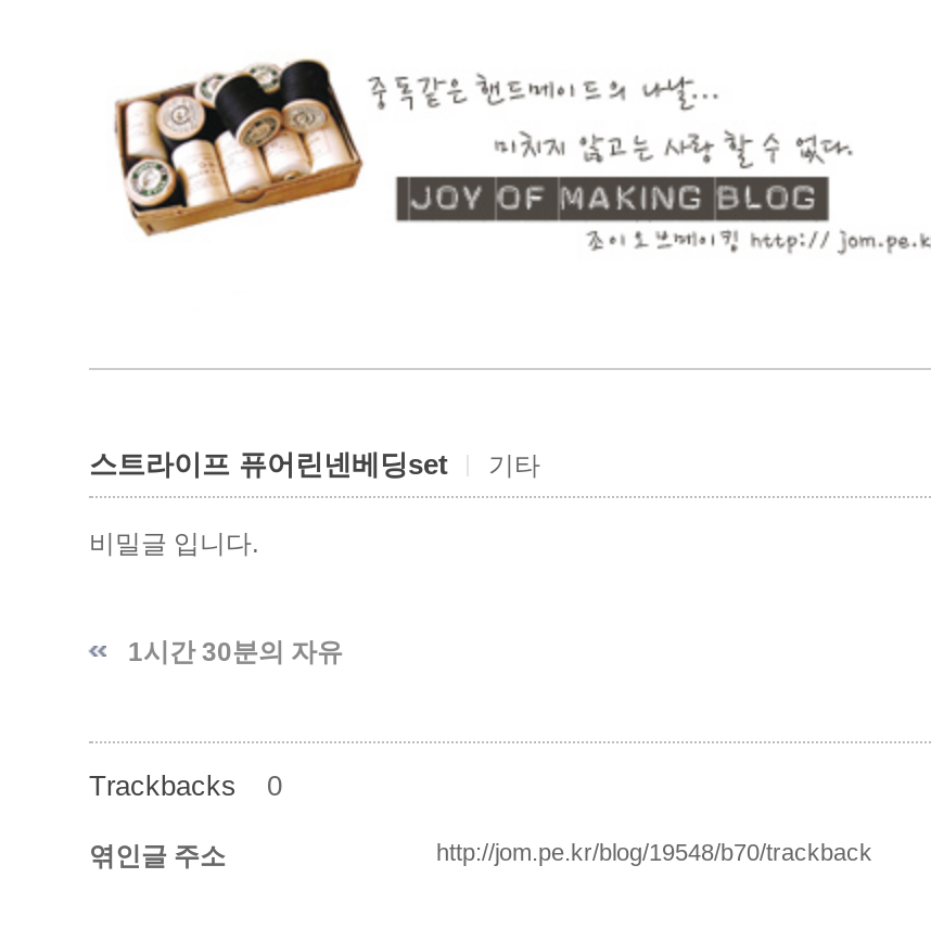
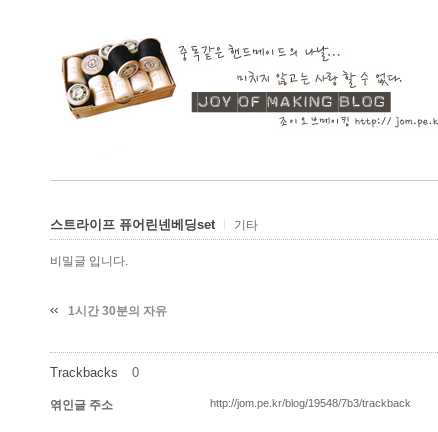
[436,839,872,865] http://jom.pe.kr/blog/19548/b70/trackback -> [210,397,411,409] http://jom.pe.kr/blog/19548/7b3/trackback

